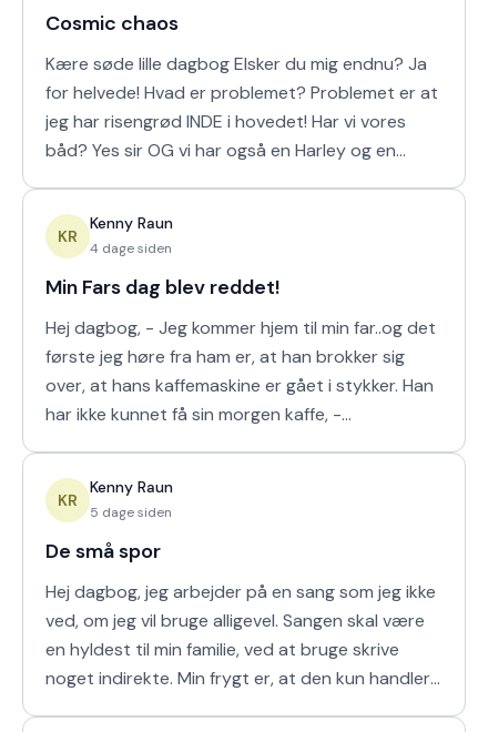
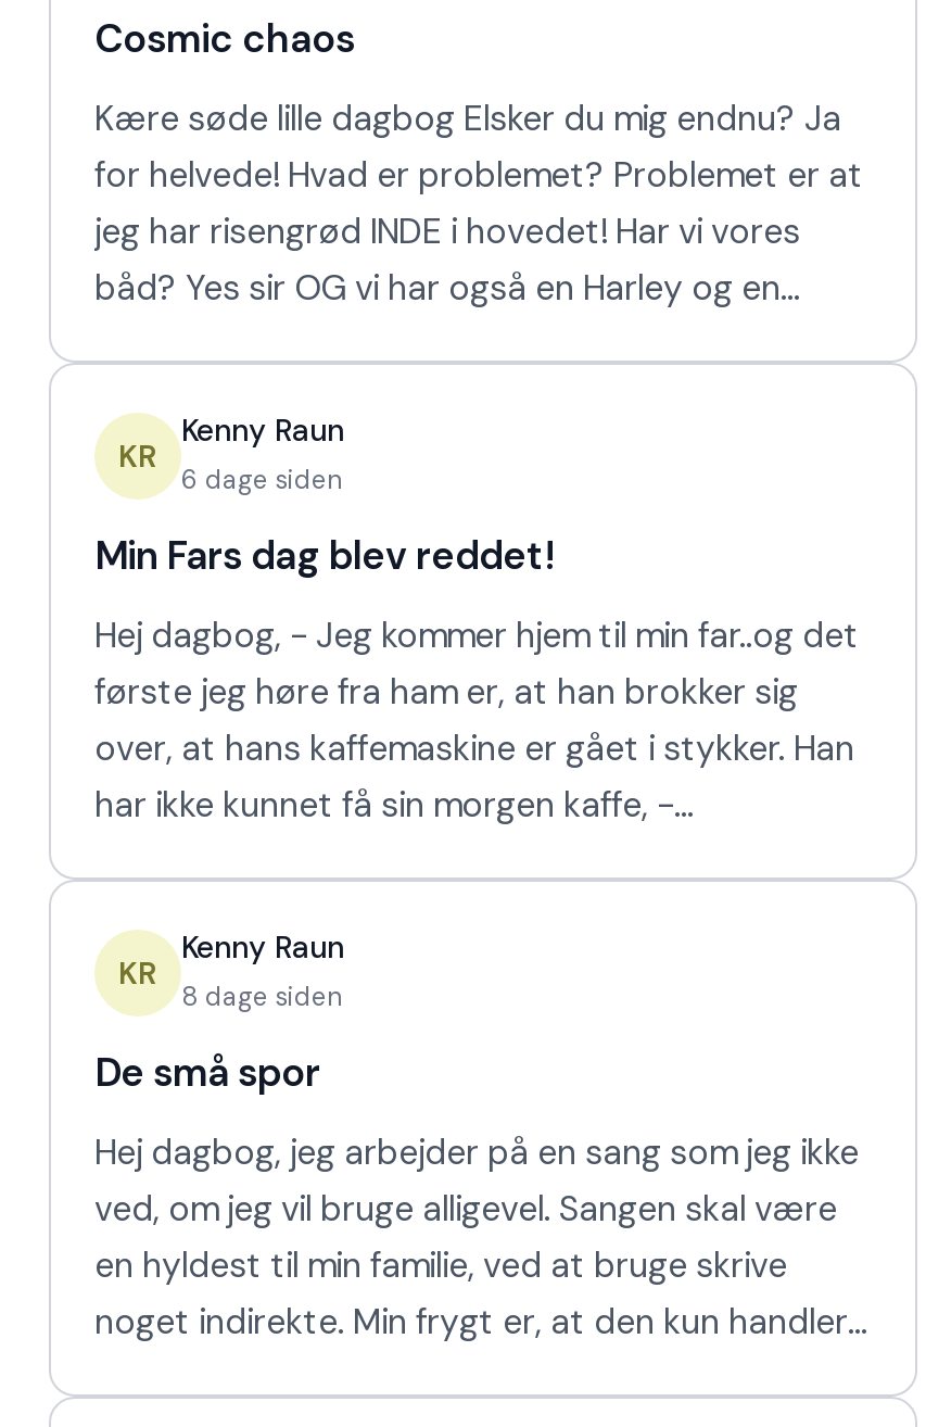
[90,240,172,257] 4 dage siden -> [181,463,342,497] 6 dage siden
[90,504,172,521] 5 dage siden -> [181,980,342,1014] 8 dage siden

